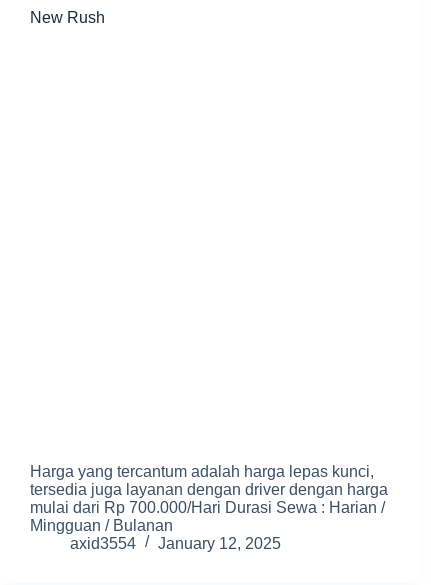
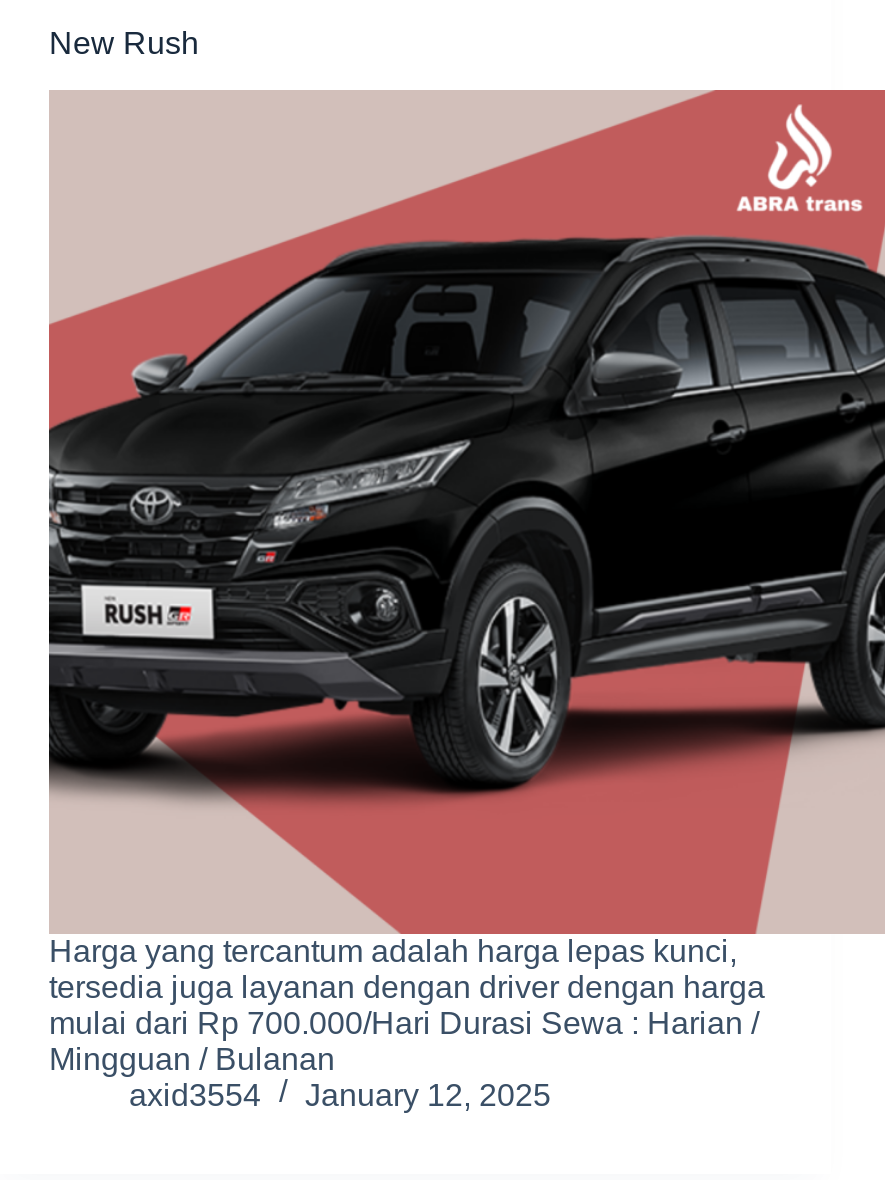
none -> [47,88,879,936] [image]

